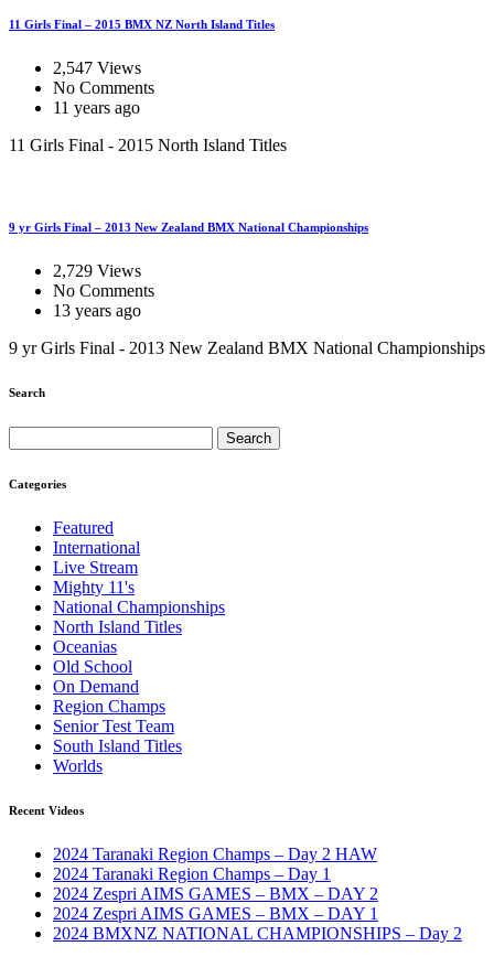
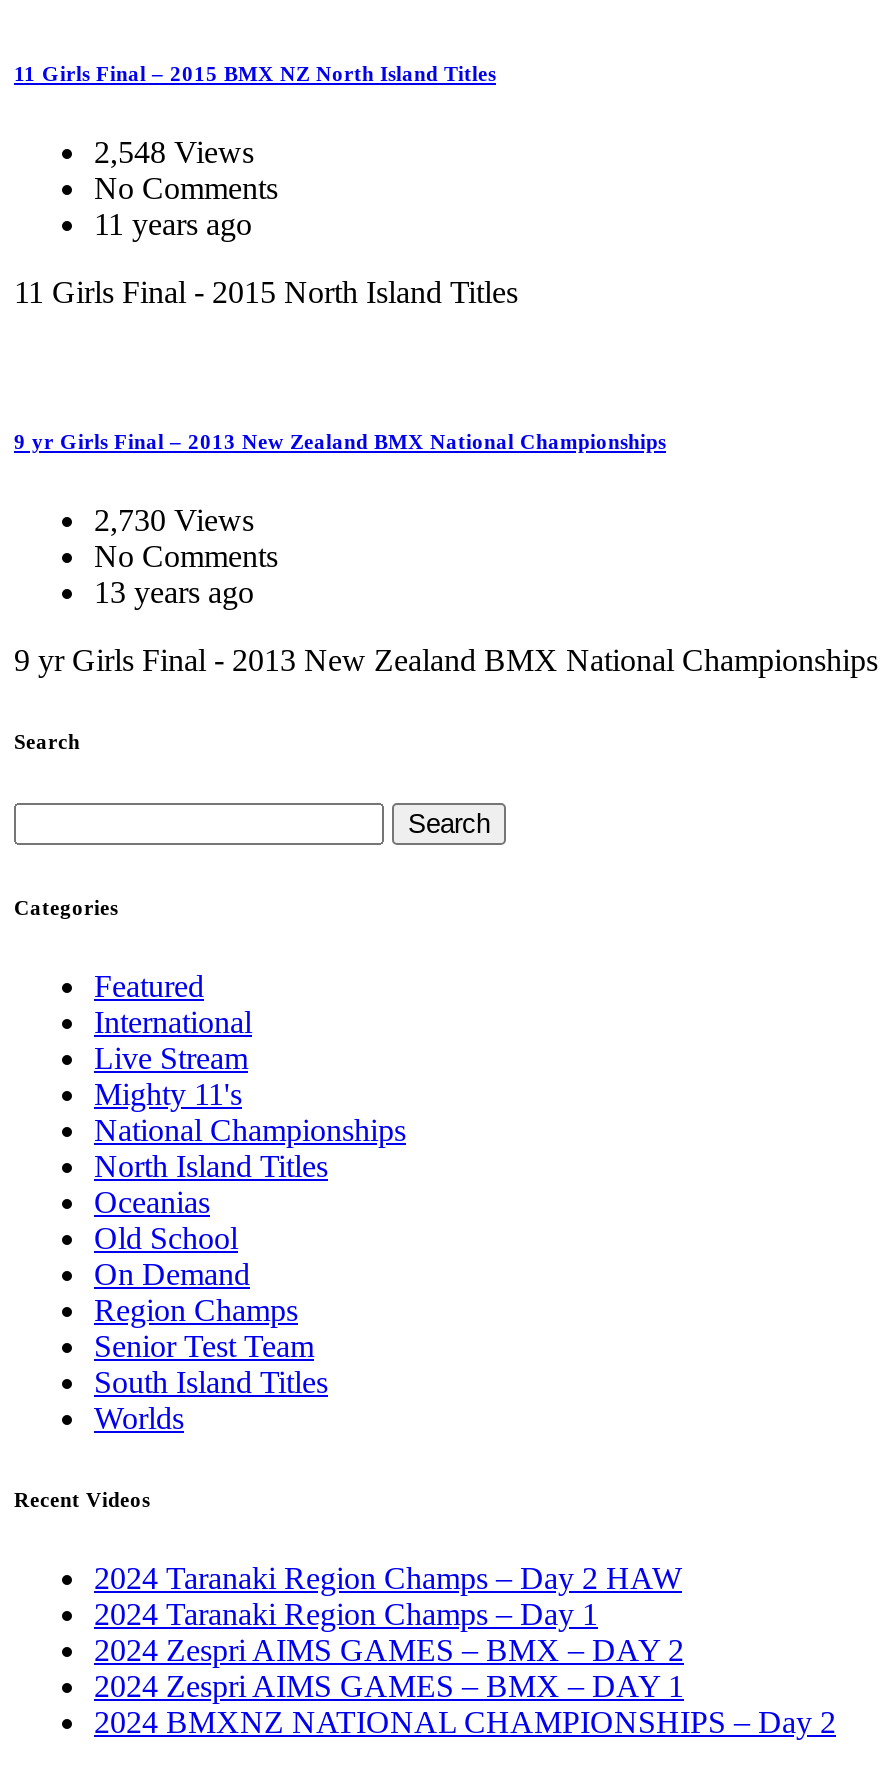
[53,58,141,77] 2,547 Views -> [94,135,254,169] 2,548 Views
[53,261,141,280] 2,729 Views -> [94,503,254,537] 2,730 Views

